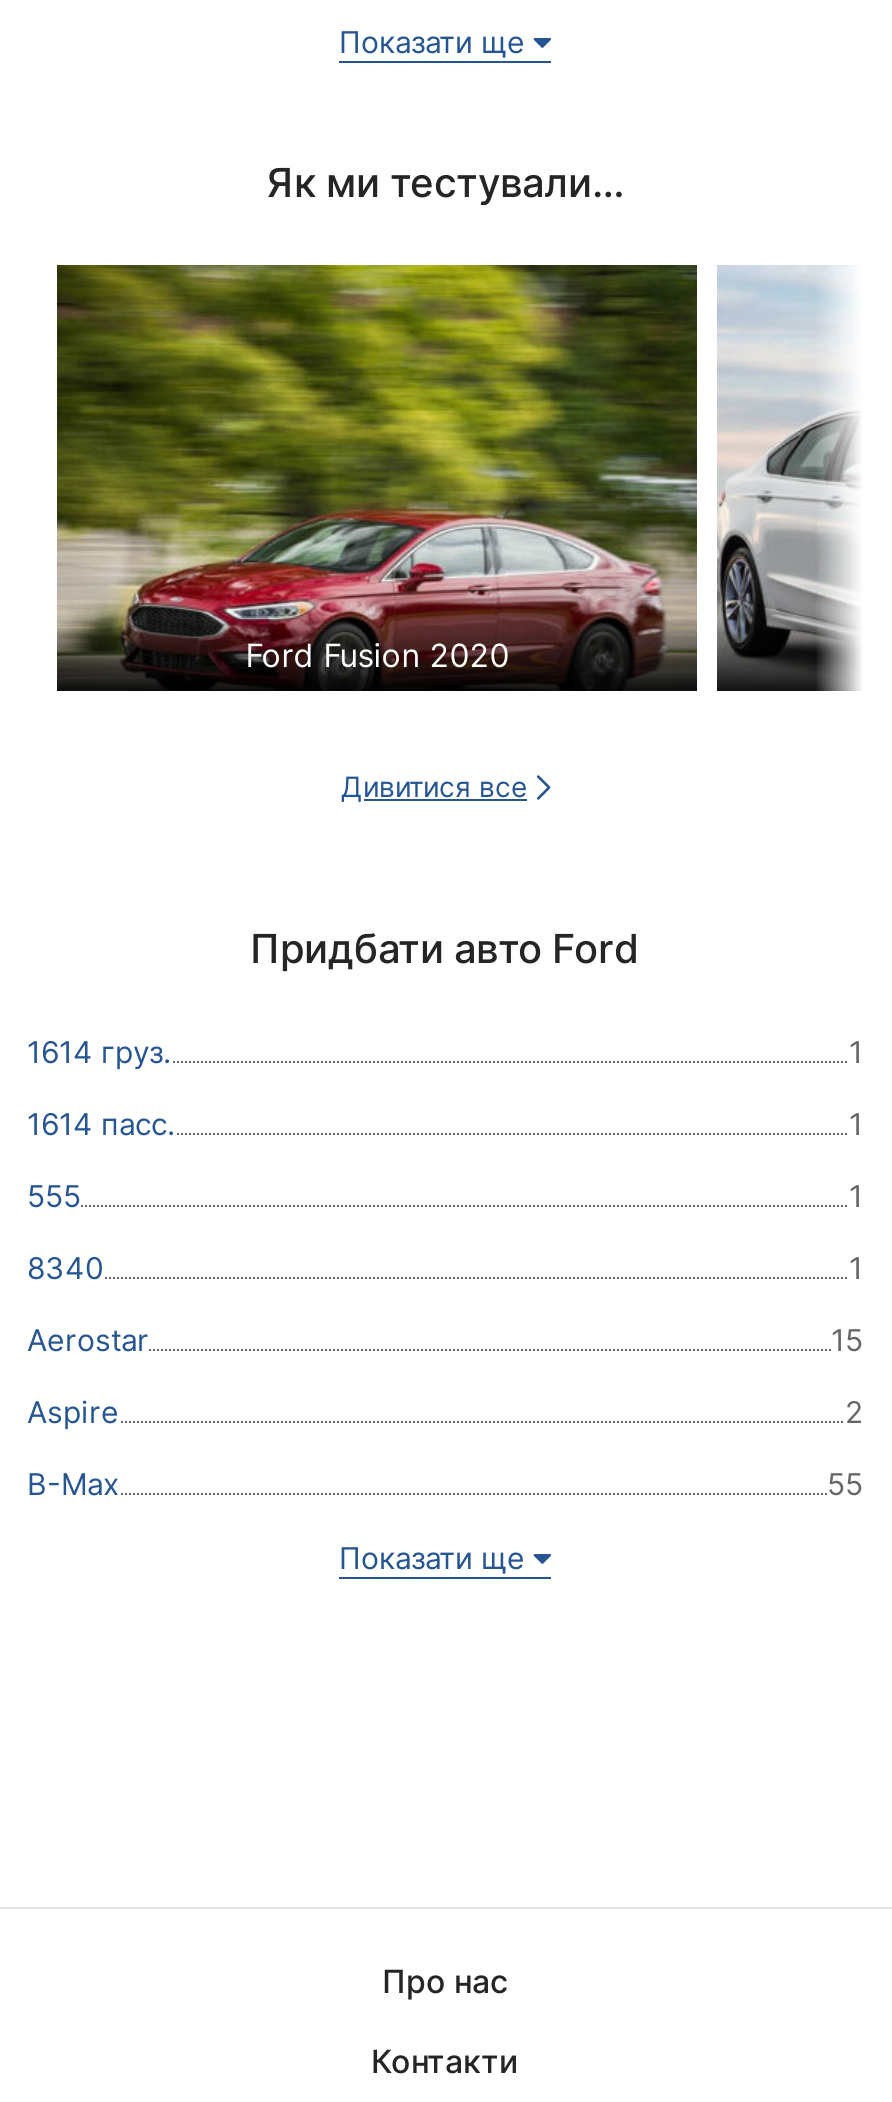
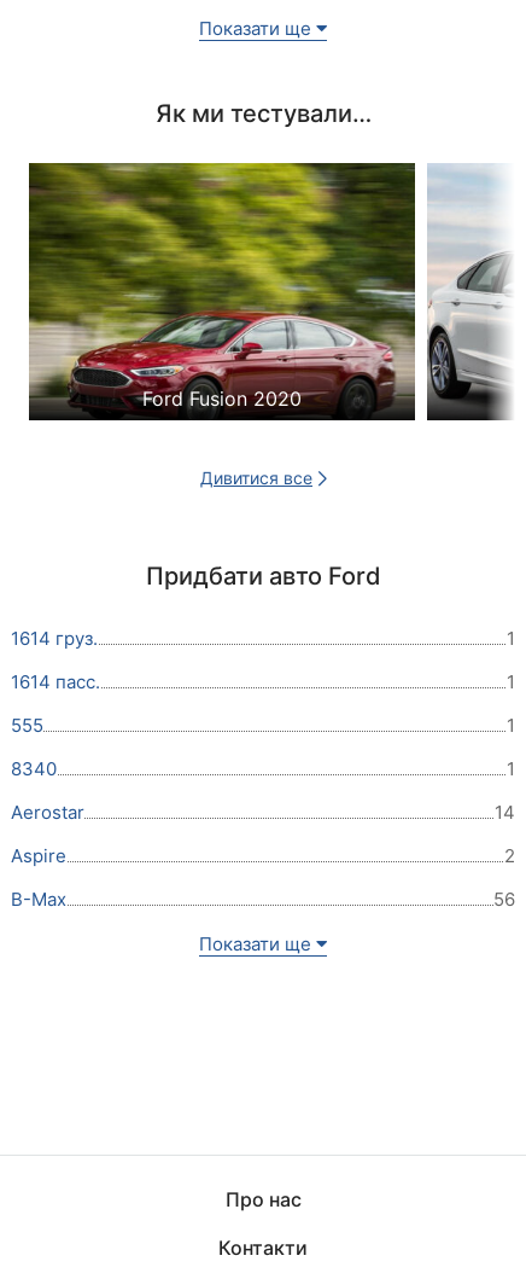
[831,1321,863,1359] 15 -> [495,801,515,824] 14
[827,1465,863,1503] 55 -> [493,888,515,911] 56

